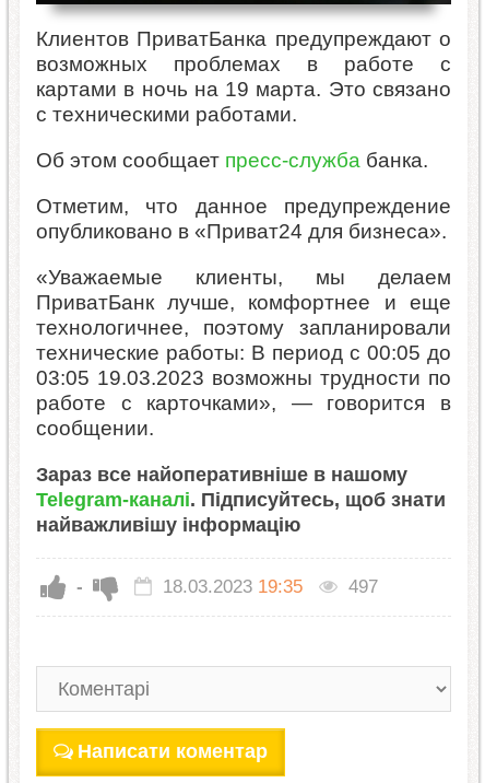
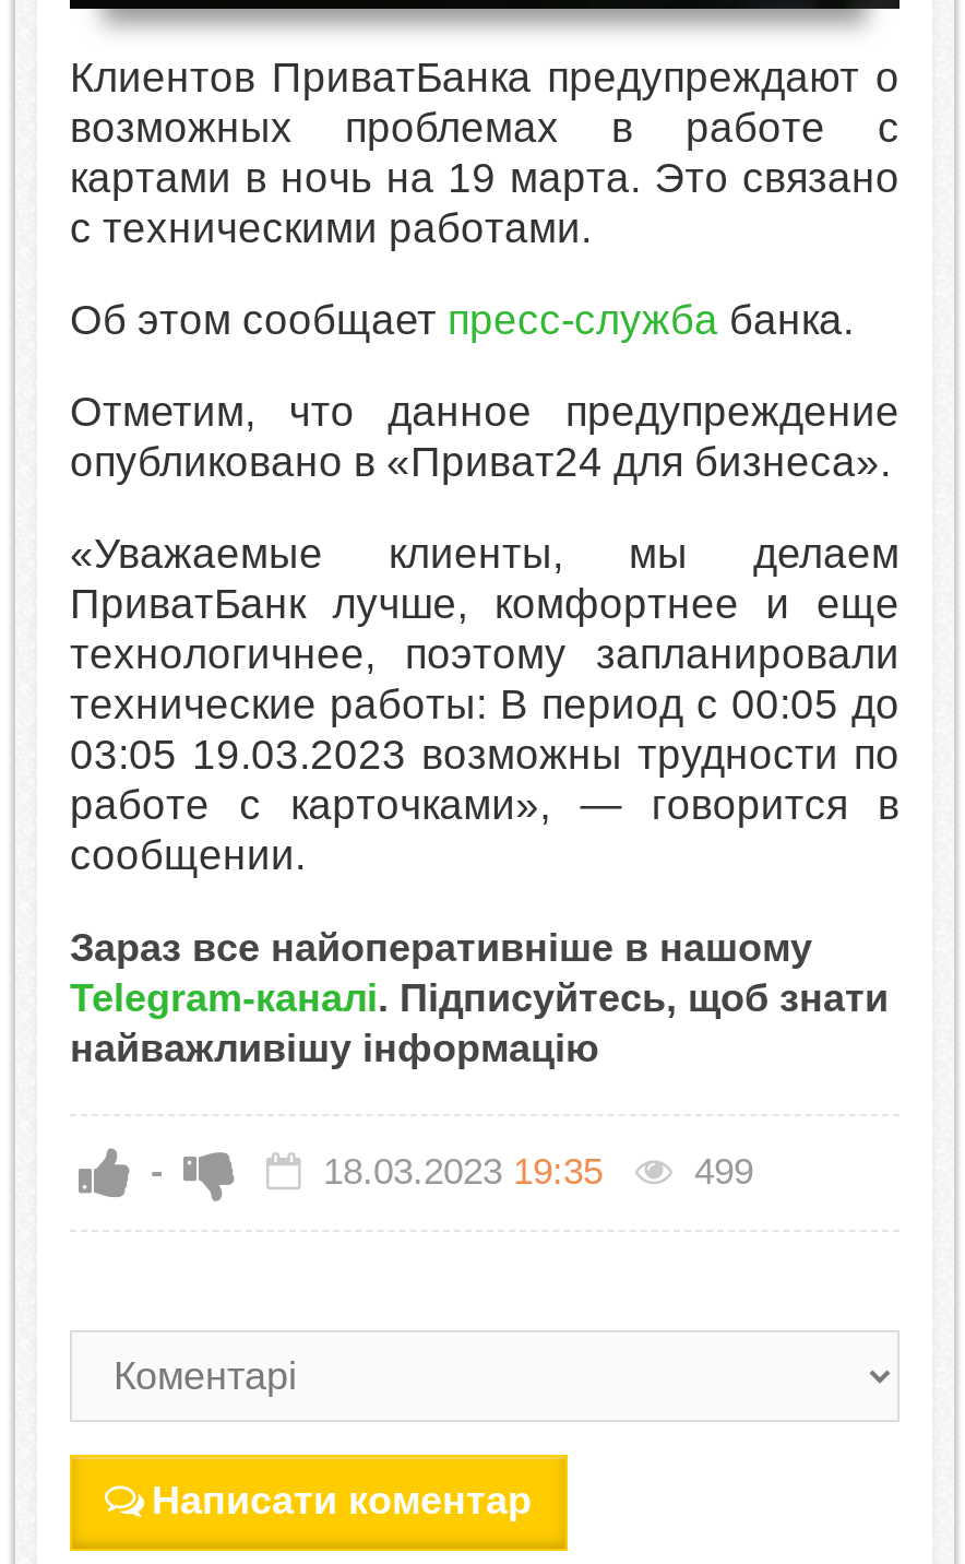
[163,577,378,597] 18.03.2023 19:35 497 -> [323,1152,753,1193] 18.03.2023 19:35 499

